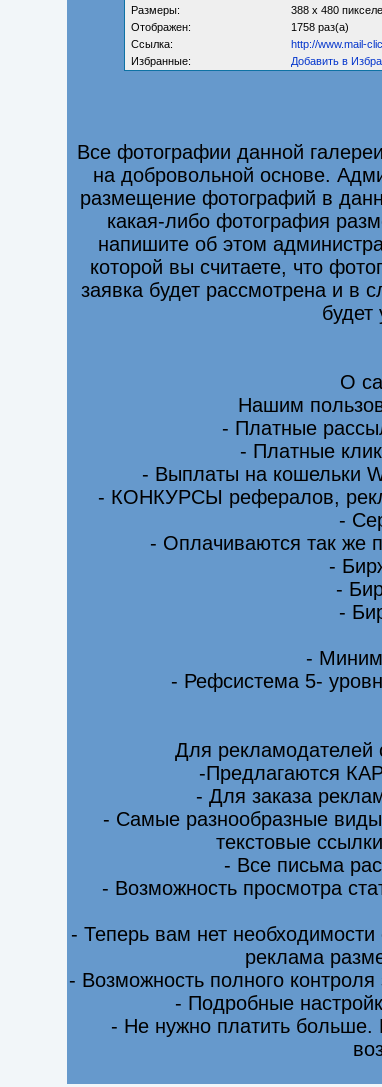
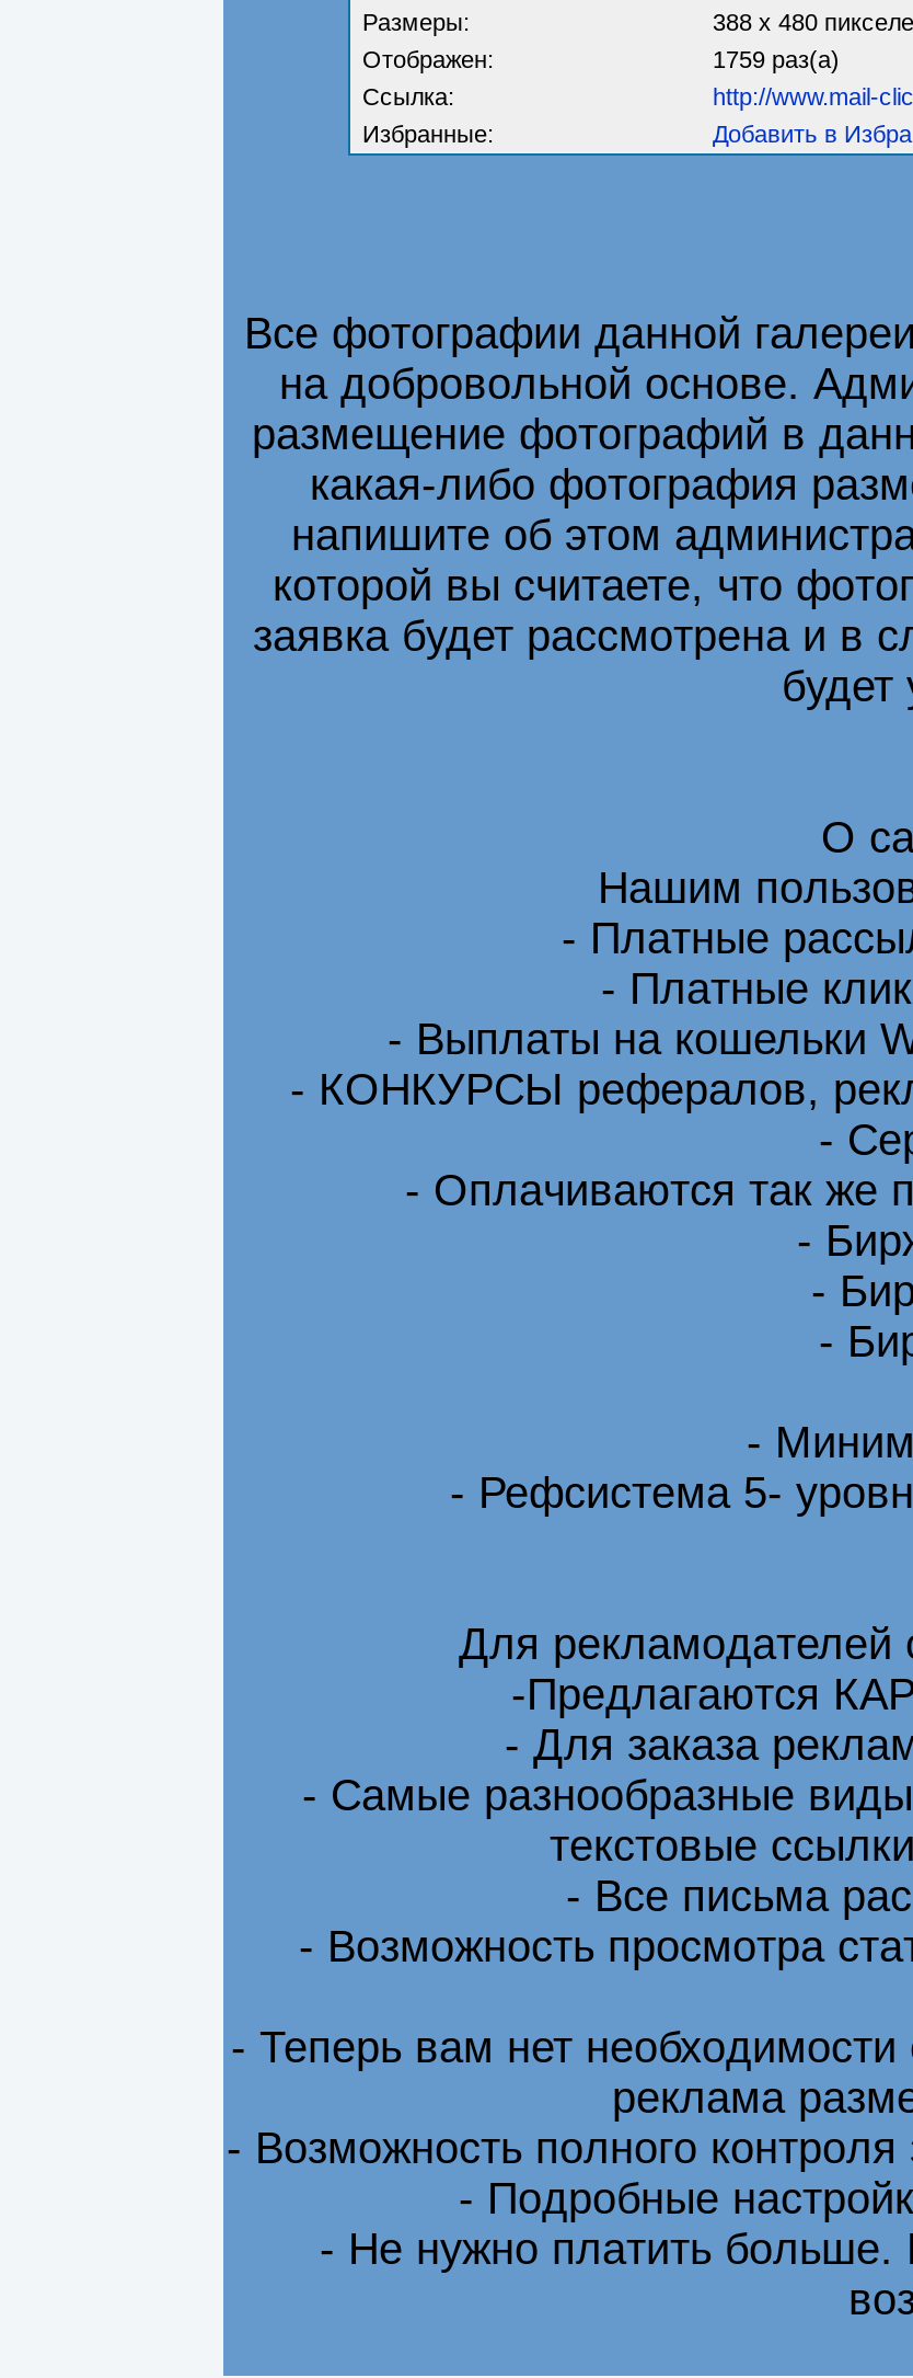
[290,21,348,33] 1758 раз(а) -> [713,46,840,72] 1759 раз(а)

